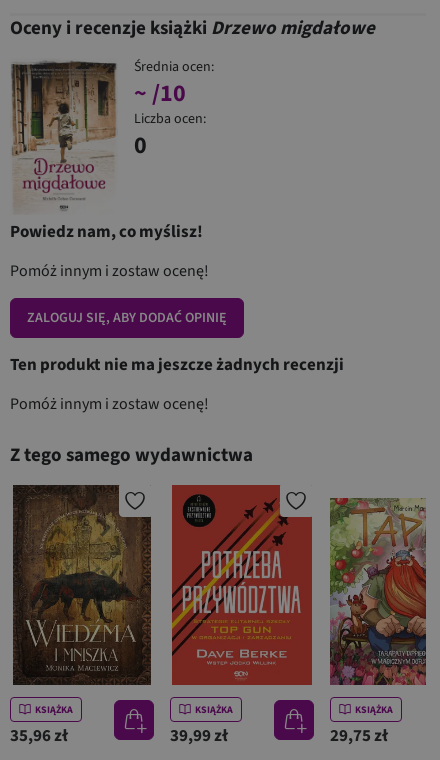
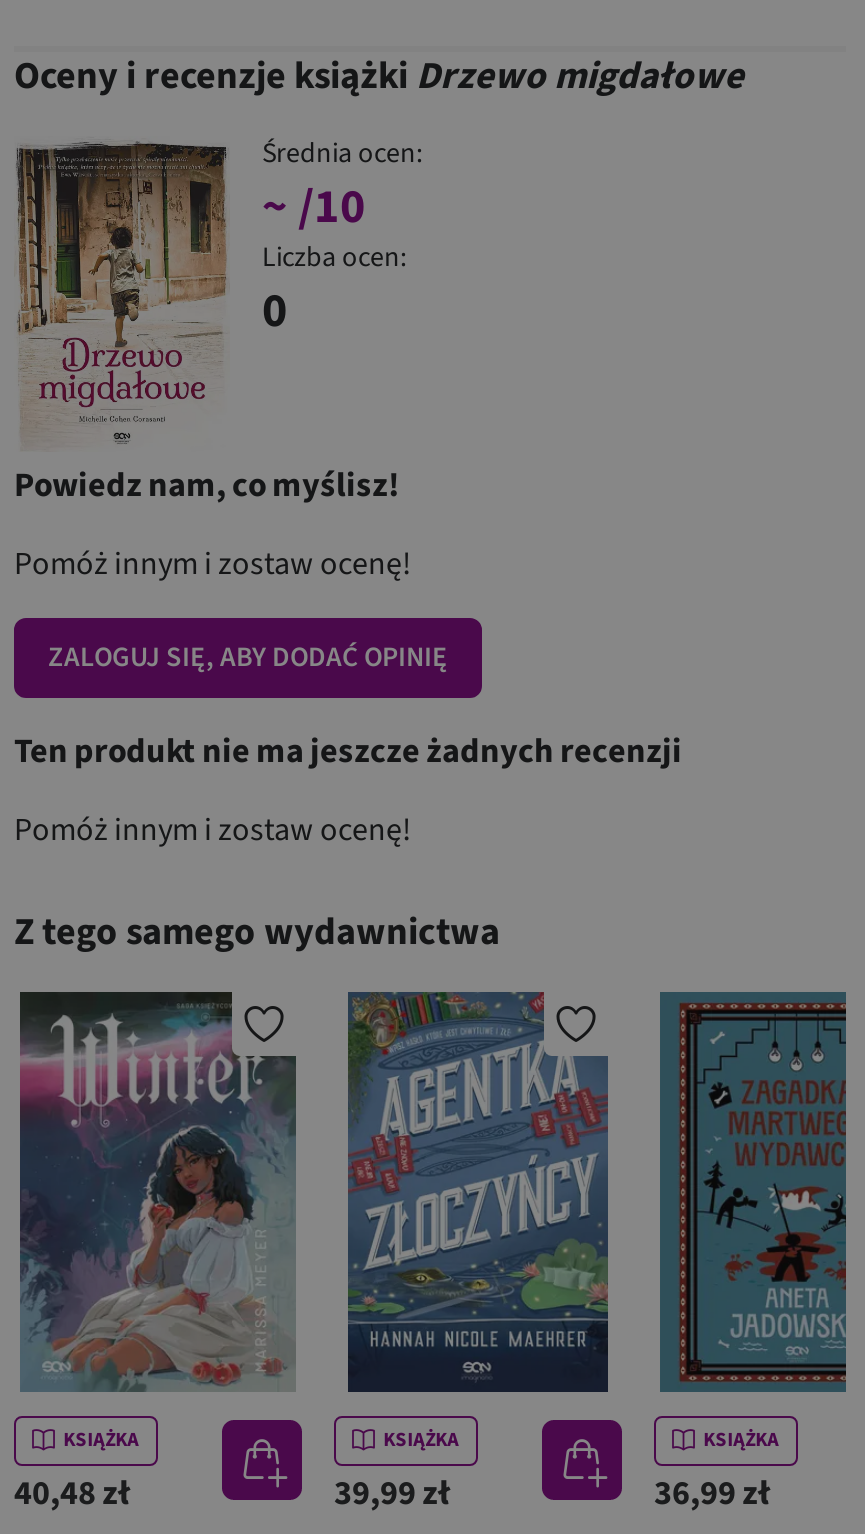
[10,484,152,748] [image] | 35,96 zł -> [14,990,298,1517] [image] | 40,48 zł
[171,484,313,686] [image] -> [338,990,618,1394] [image]
[329,486,427,748] [image] | 29,75 zł -> [654,990,848,1517] [image] | 36,99 zł

